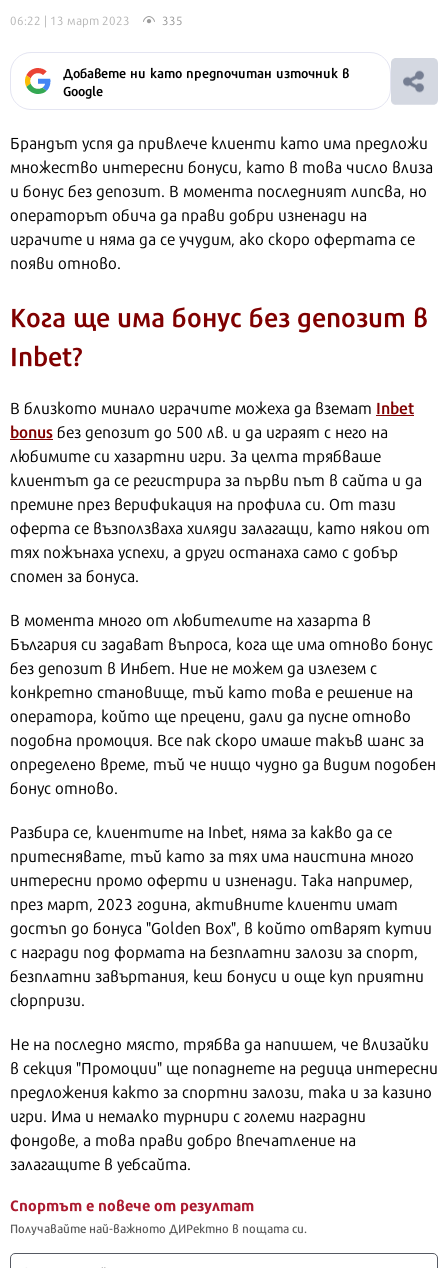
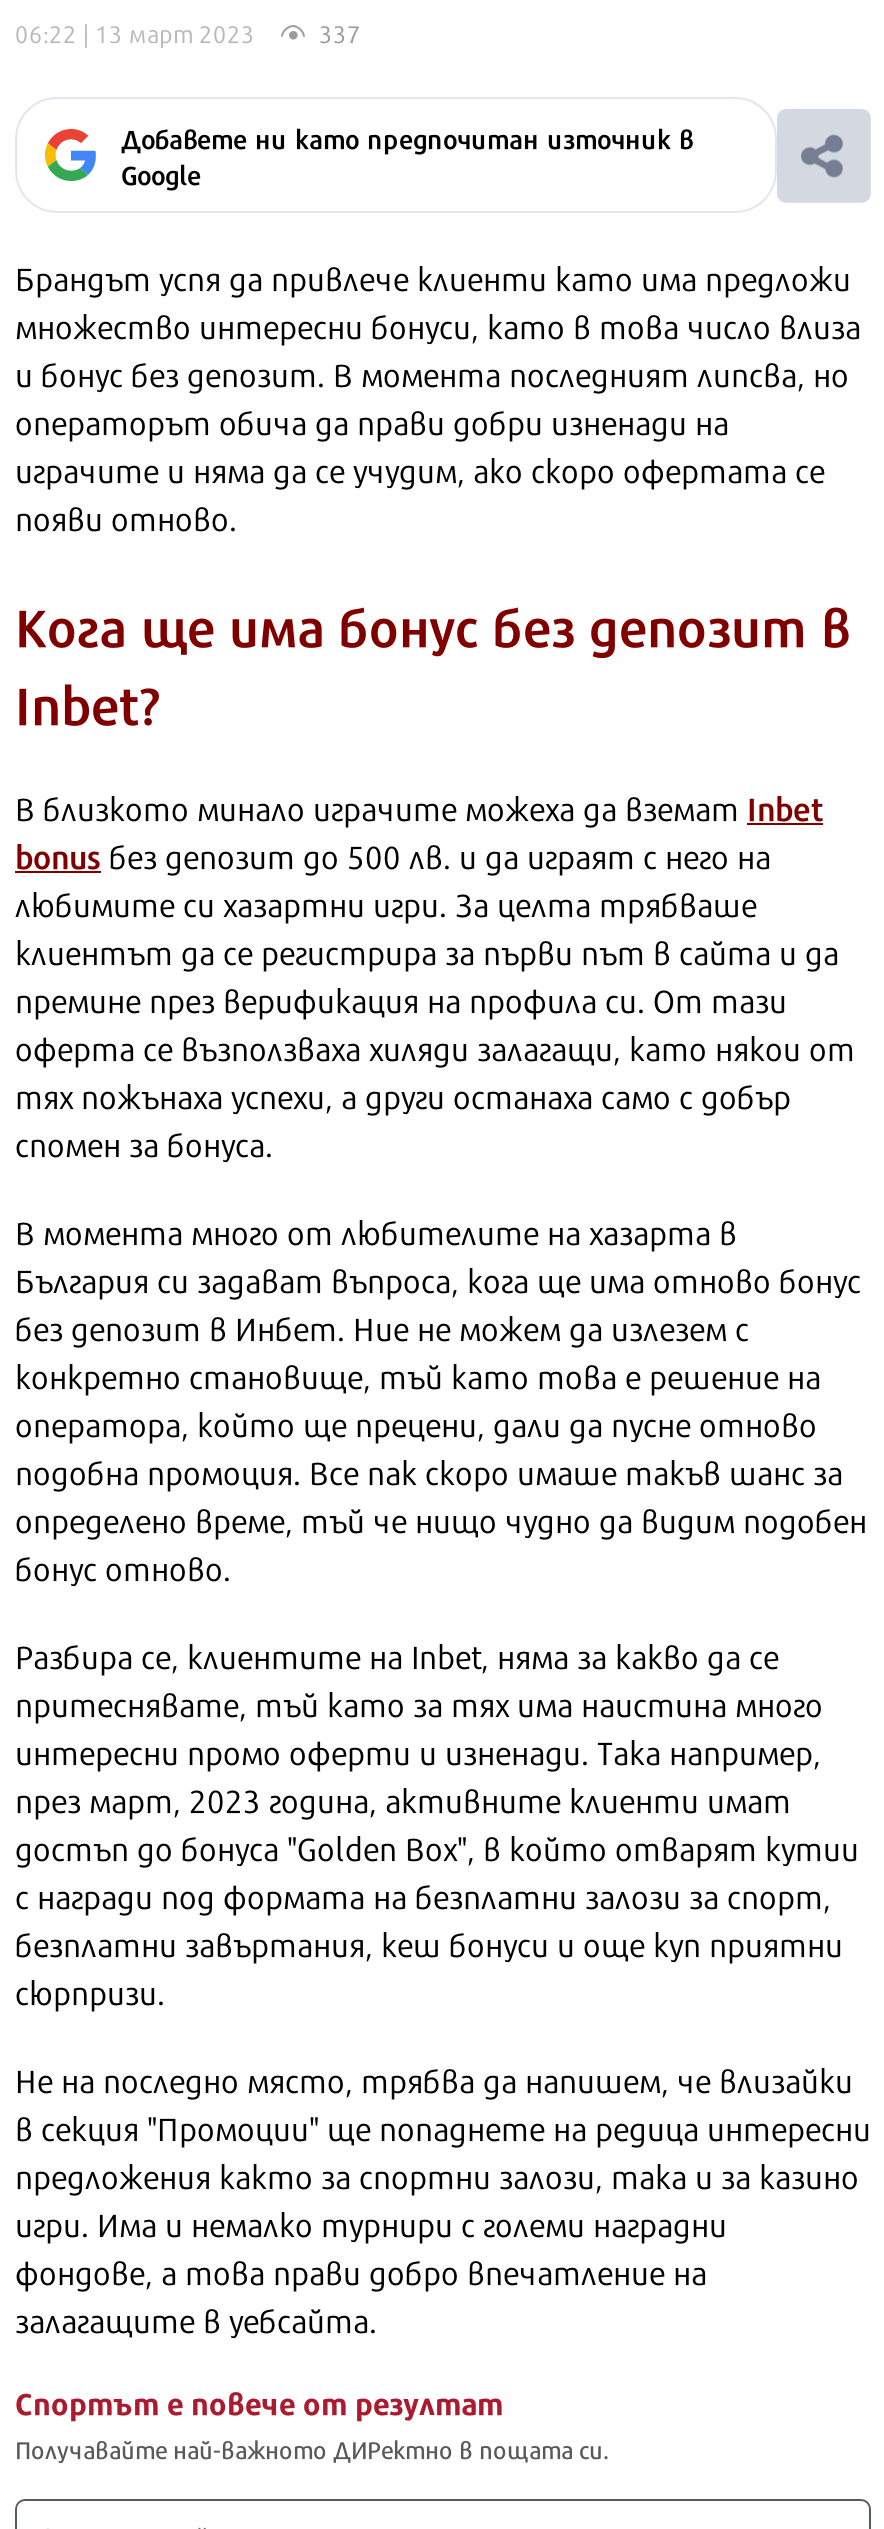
[162,11,183,29] 335 -> [319,15,361,51] 337

